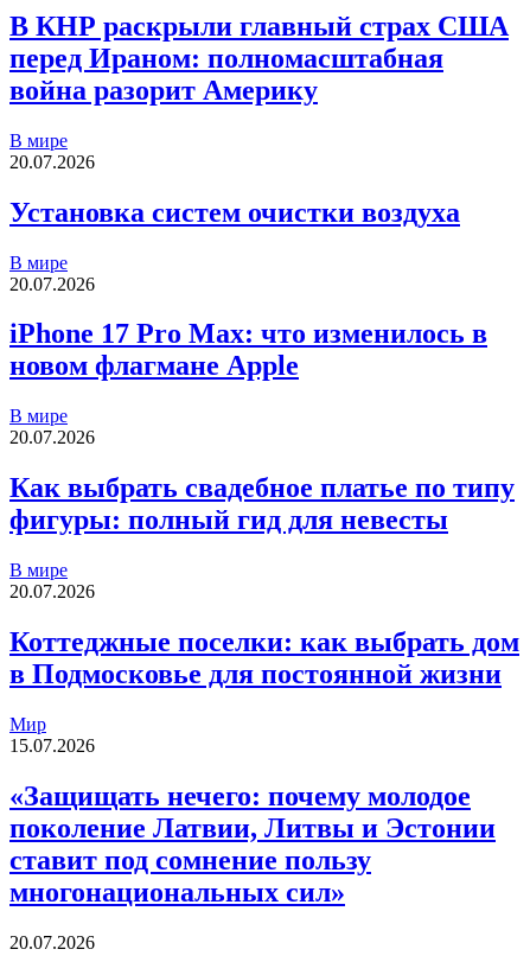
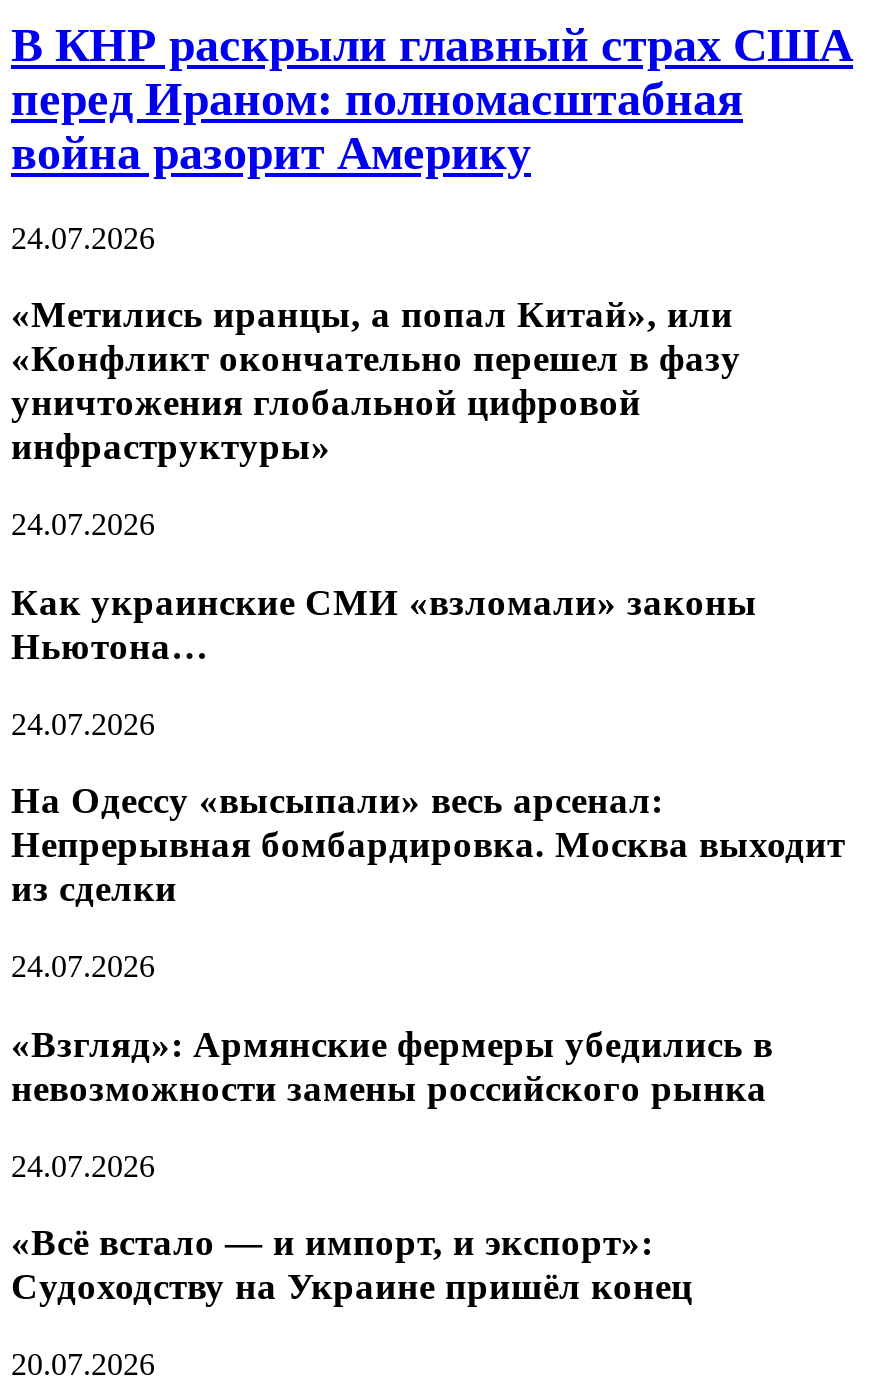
[9,130,95,172] В мире | 20.07.2026 -> [11,220,155,254] 24.07.2026
[9,196,460,227] Установка систем очистки воздуха -> [11,294,741,468] «Метились иранцы, а попал Китай», или | «Конфликт окончательно перешел в фазу | уничтожения глобальной цифровой | инфраструктуры»
[9,252,95,294] В мире | 20.07.2026 -> [11,507,155,541] 24.07.2026
[9,318,487,381] iPhone 17 Pro Max: что изменилось в | новом флагмане Apple -> [11,581,757,667] Как украинские СМИ «взломали» законы | Ньютона…
[9,406,95,448] В мире | 20.07.2026 -> [11,706,155,740] 24.07.2026
[9,472,515,535] Как выбрать свадебное платье по типу | фигуры: полный гид для невесты -> [11,780,845,910] На Одессу «высыпали» весь арсенал: | Непрерывная бомбардировка. Москва выходит | из сделки
[9,560,95,602] В мире | 20.07.2026 -> [11,949,155,983] 24.07.2026
[9,626,519,689] Коттеджные поселки: как выбрать дом | в Подмосковье для постоянной жизни -> [11,1022,773,1108] «Взгляд»: Армянские фермеры убедились в | невозможности замены российского рынка
[9,714,95,755] Мир | 15.07.2026 -> [11,1148,155,1182] 24.07.2026
[9,780,496,907] «Защищать нечего: почему молодое | поколение Латвии, Литвы и Эстонии | ставит под сомнение пользу | многонациональных сил» -> [11,1221,693,1307] «Всё встало — и импорт, и экспорт»: | Судоходству на Украине пришёл конец

